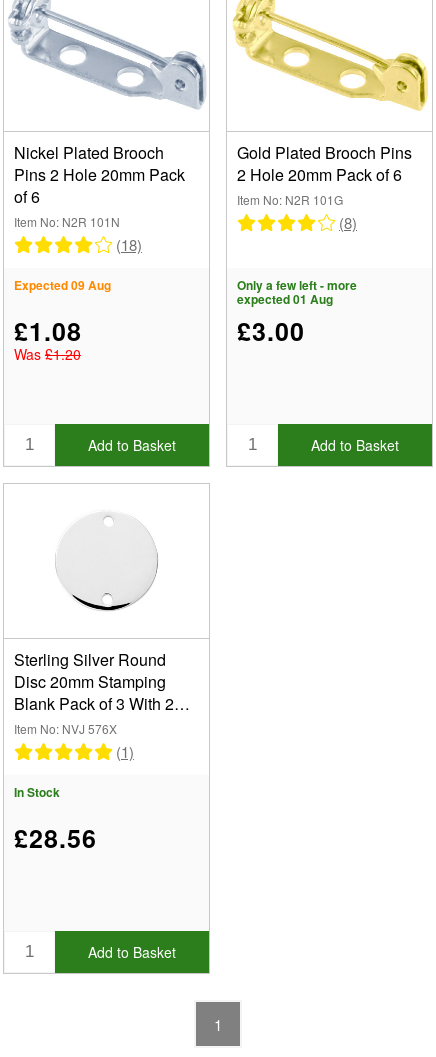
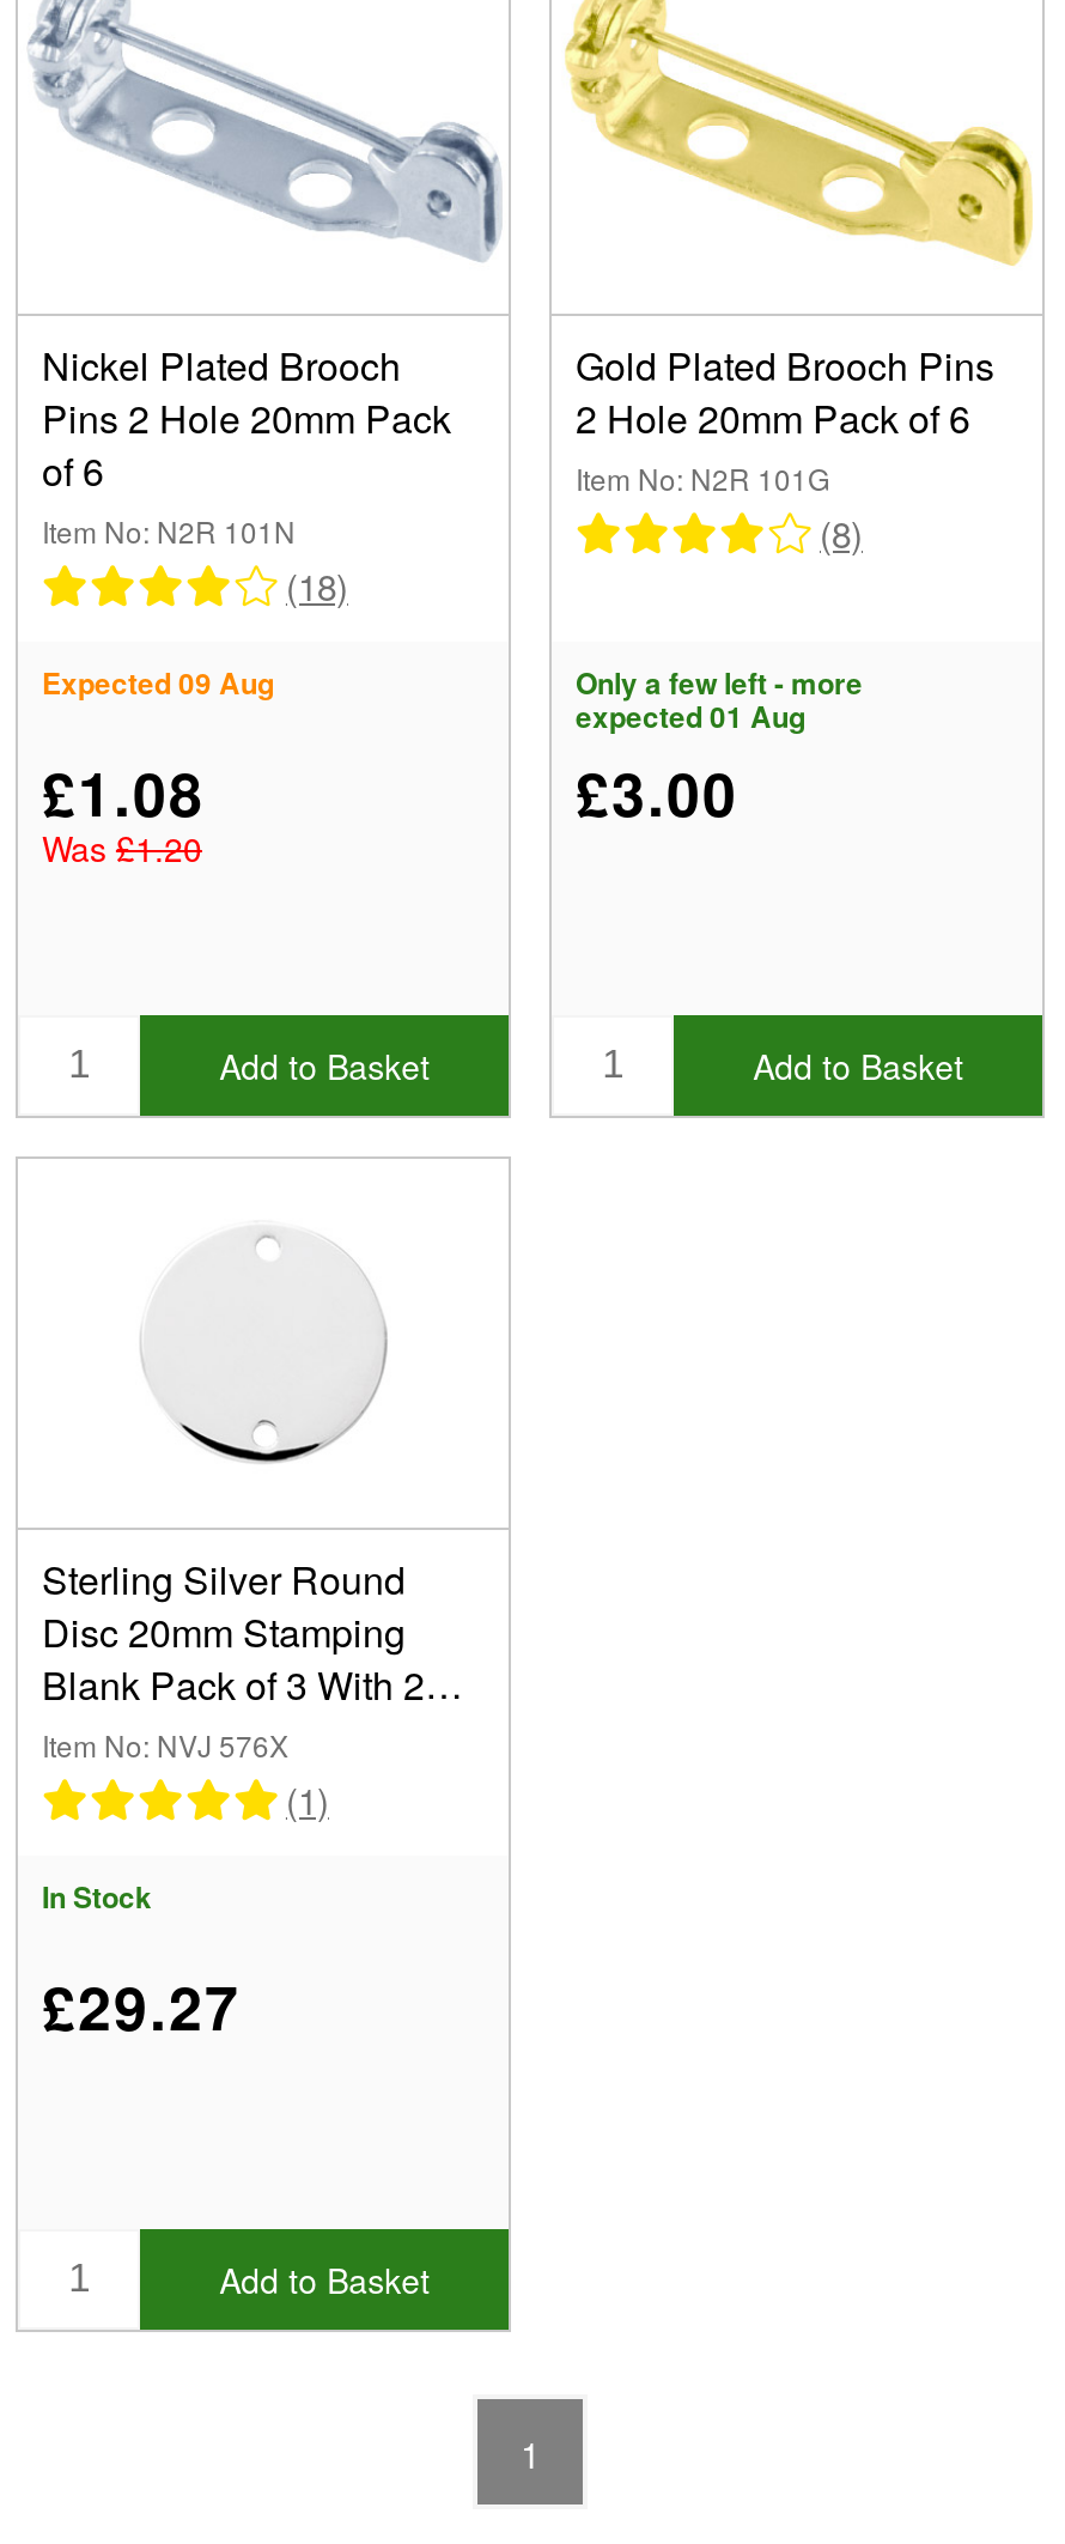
[14,819,97,855] £28.56 -> [42,1962,241,2048] £29.27

